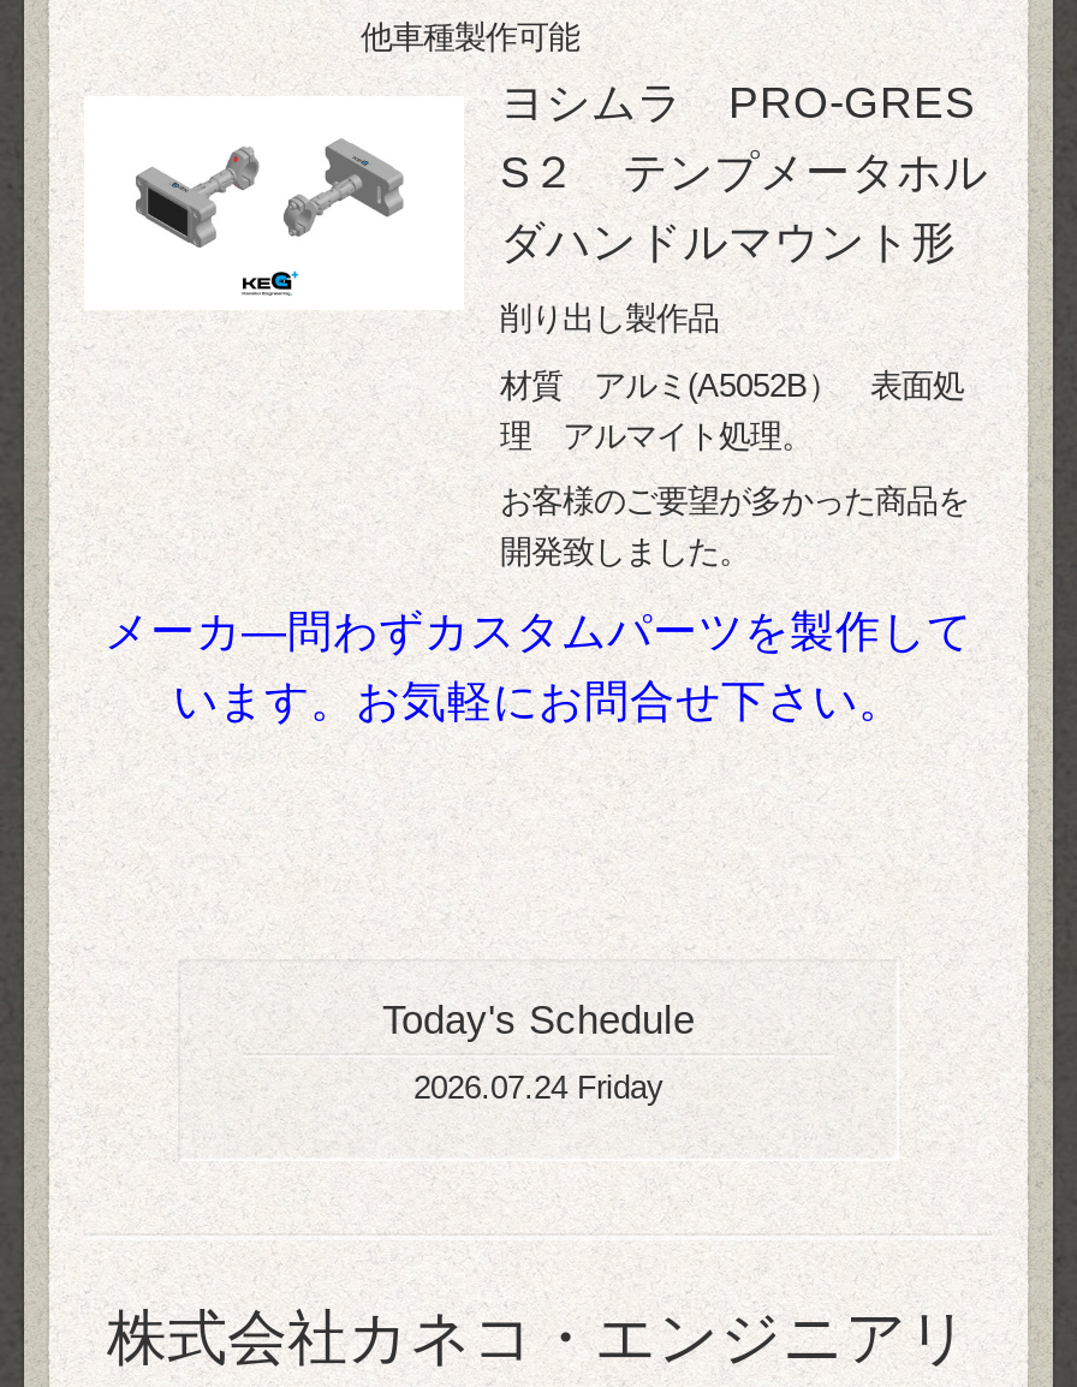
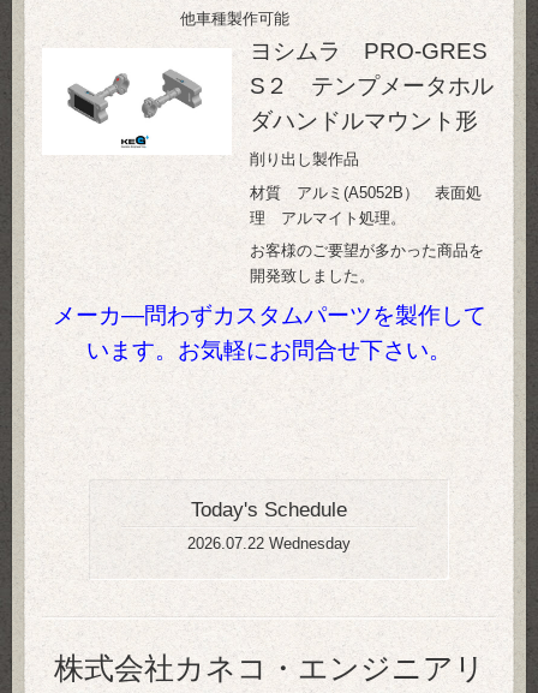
[413,1071,664,1107] 2026.07.24 Friday -> [187,535,351,553] 2026.07.22 Wednesday

